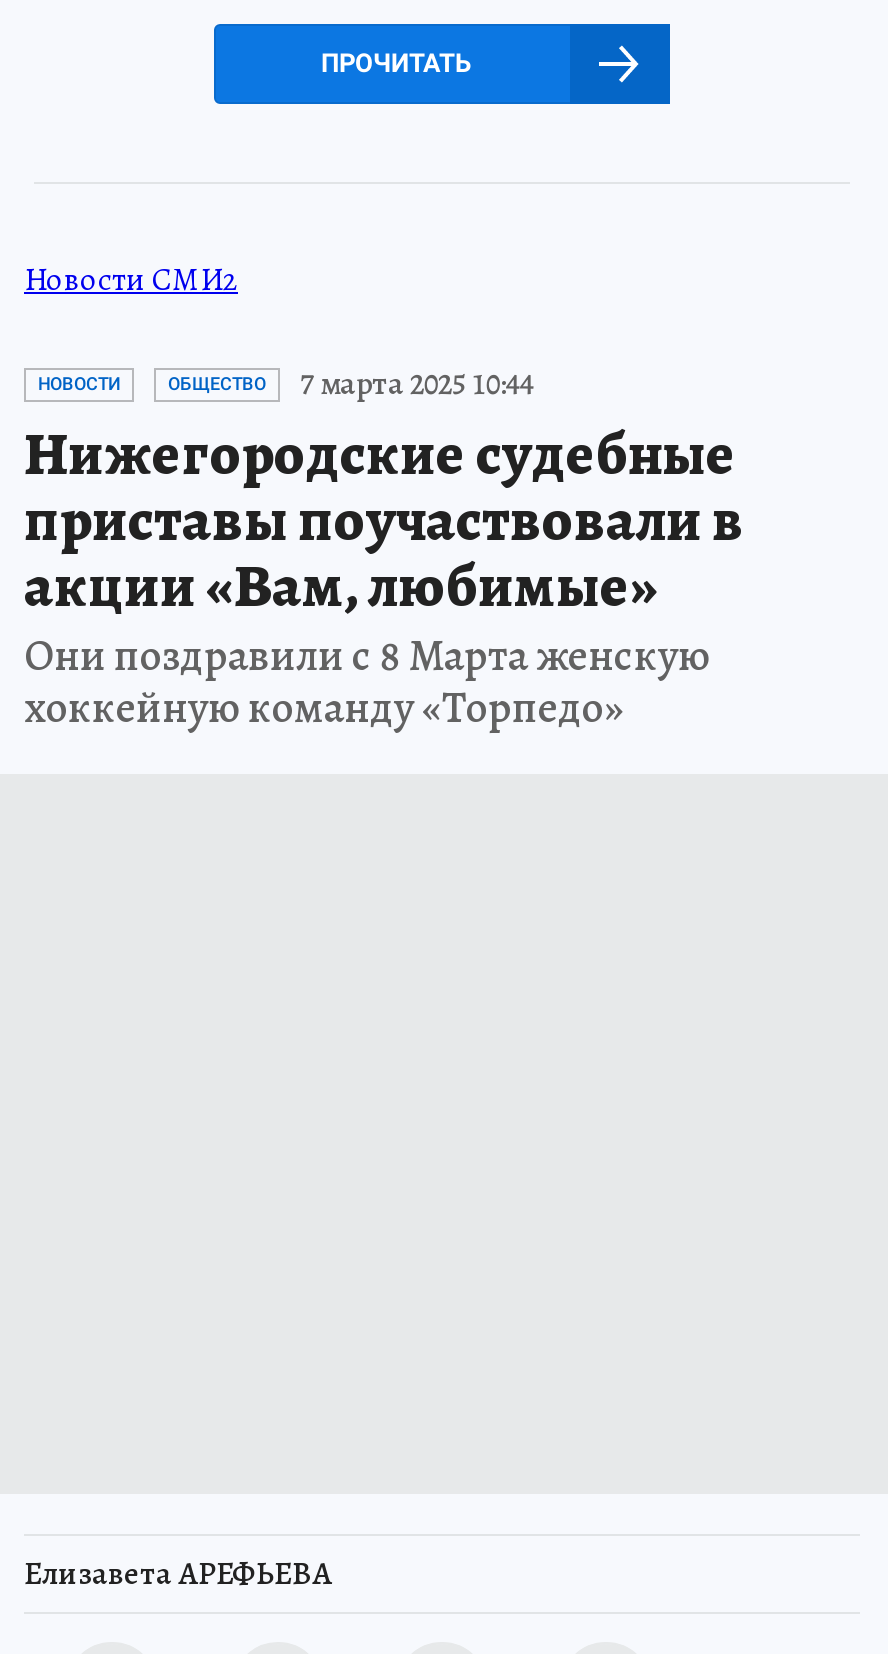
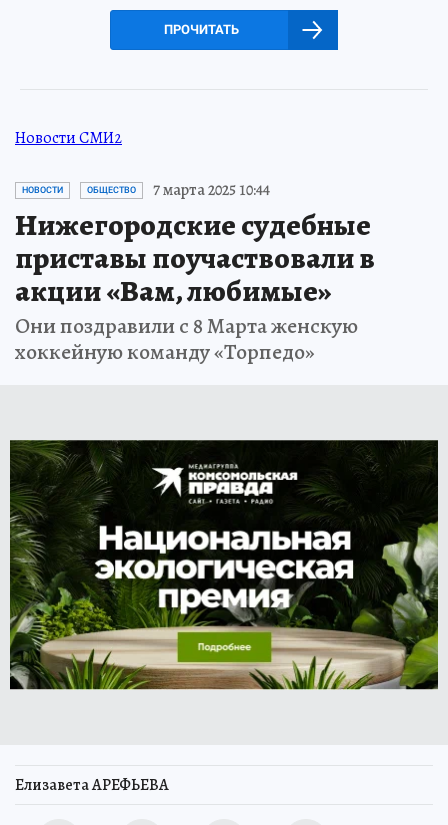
none -> [9,439,439,691] [image]

